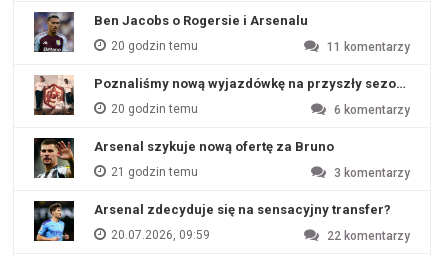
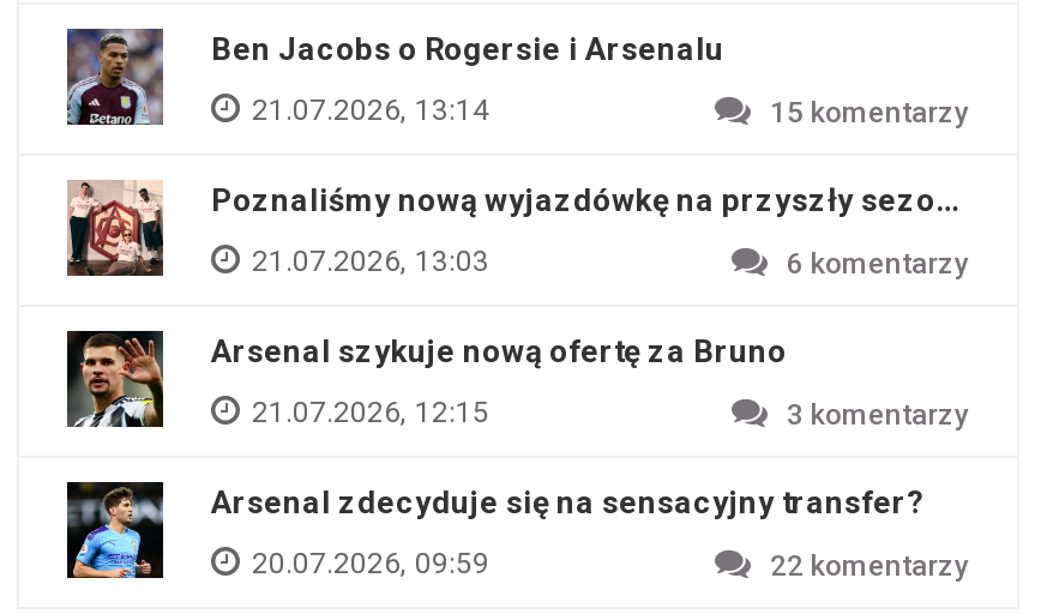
[108,39,410,54] 20 godzin temu | 11 komentarzy -> [245,94,969,130] 21.07.2026, 13:14 | 15 komentarzy
[108,102,198,116] 20 godzin temu -> [245,245,489,278] 21.07.2026, 13:03
[108,165,198,179] 21 godzin temu -> [245,396,489,429] 21.07.2026, 12:15

